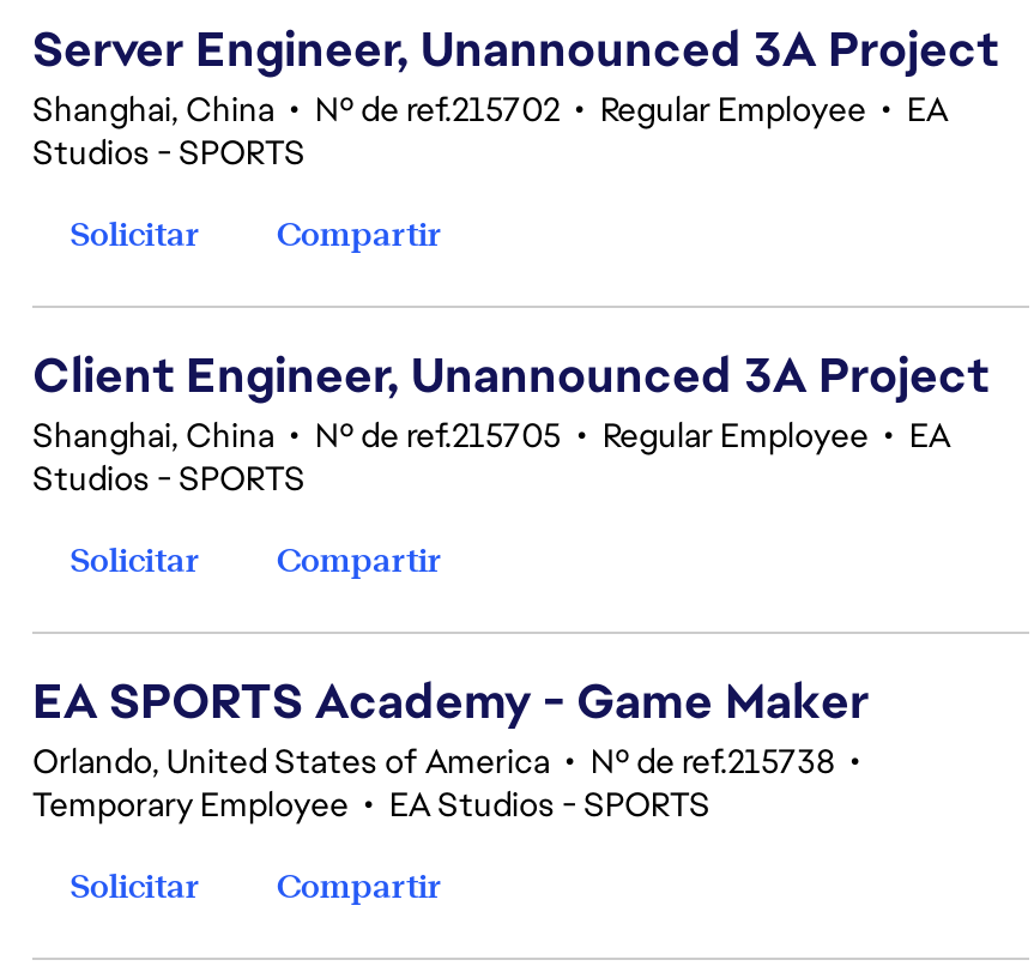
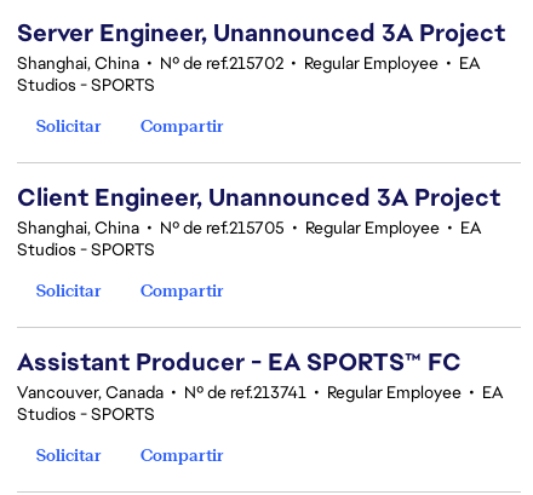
[32,670,869,826] EA SPORTS Academy - Game Maker | Orlando, United States of America • Nº de ref.215738 • | Temporary Employee • EA Studios - SPORTS -> [17,346,503,425] Assistant Producer - EA SPORTS™ FC | Vancouver, Canada • Nº de ref.213741 • Regular Employee • EA | Studios - SPORTS

